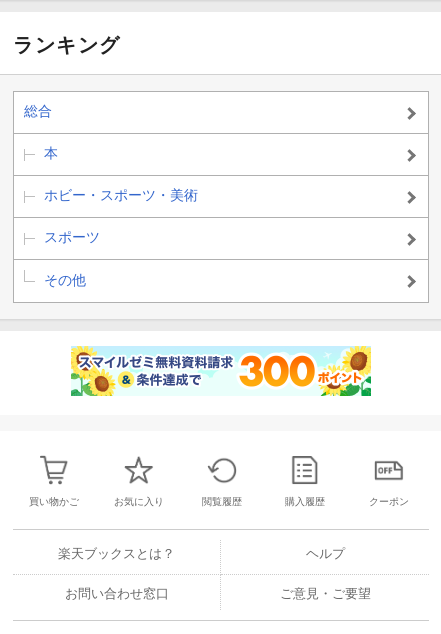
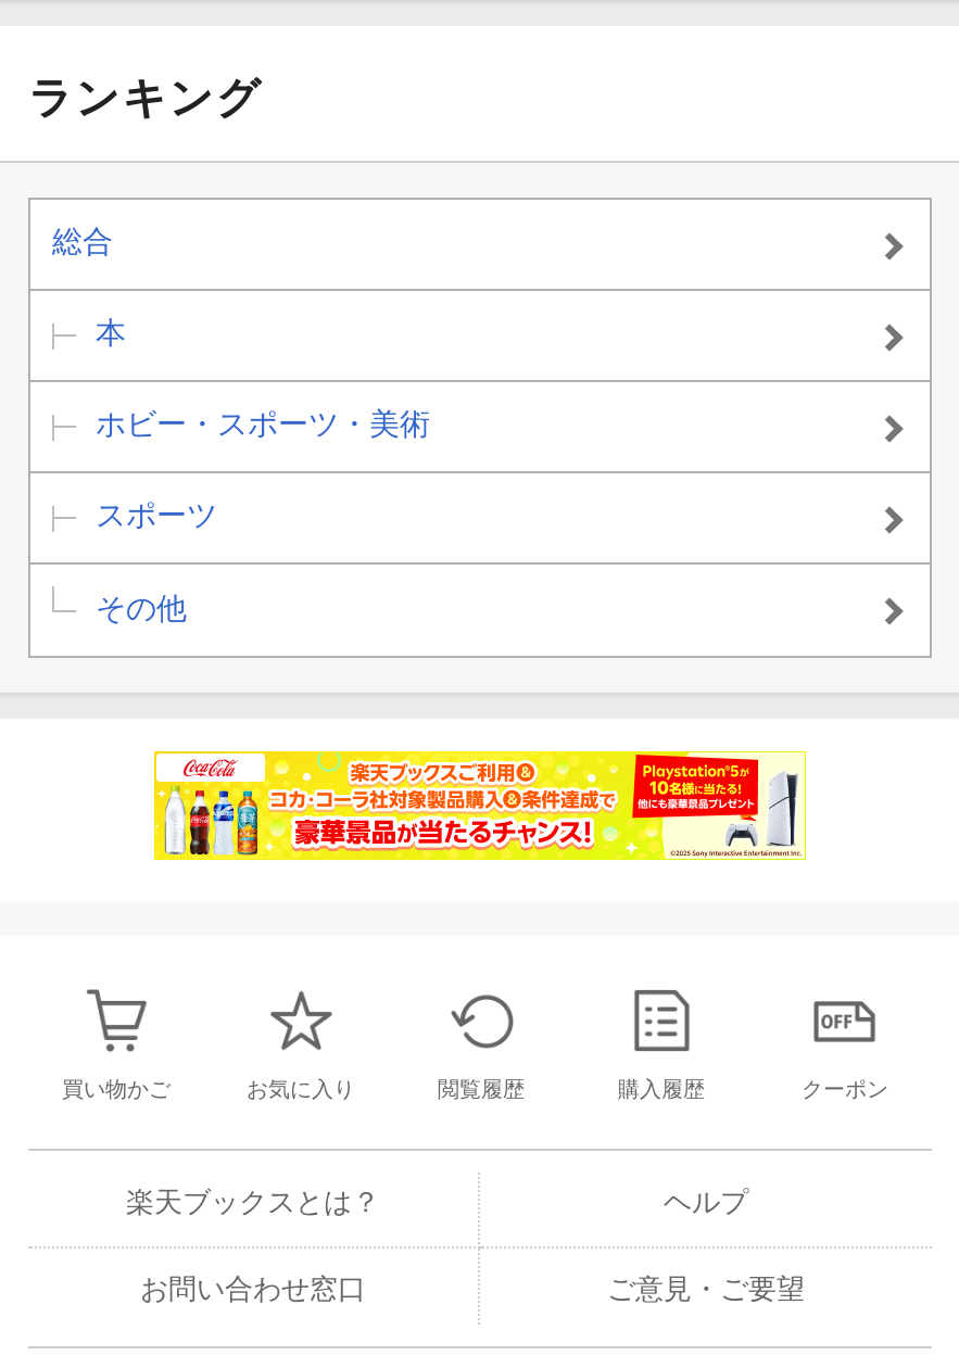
[70,345,372,397] [image] -> [152,749,808,862] [image]

